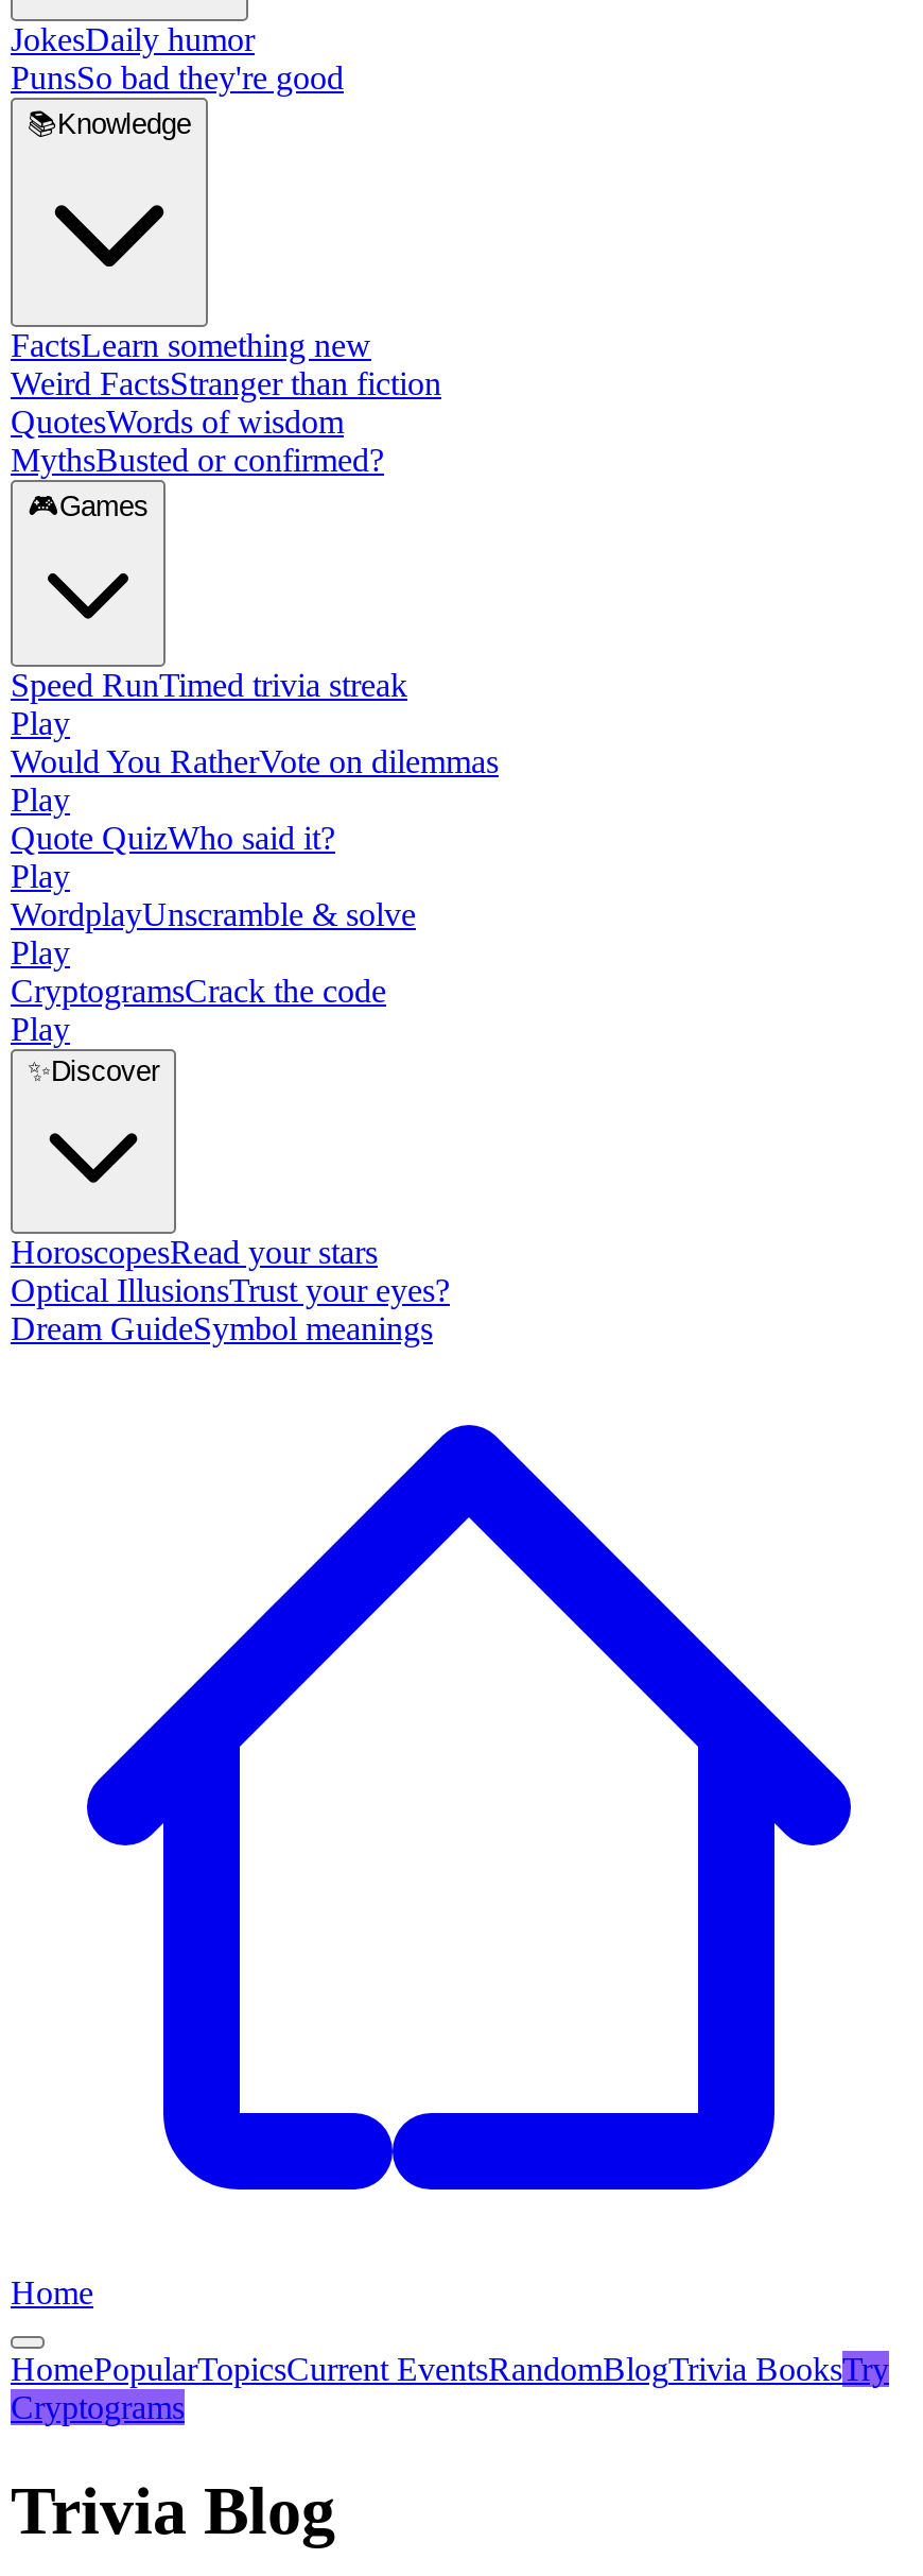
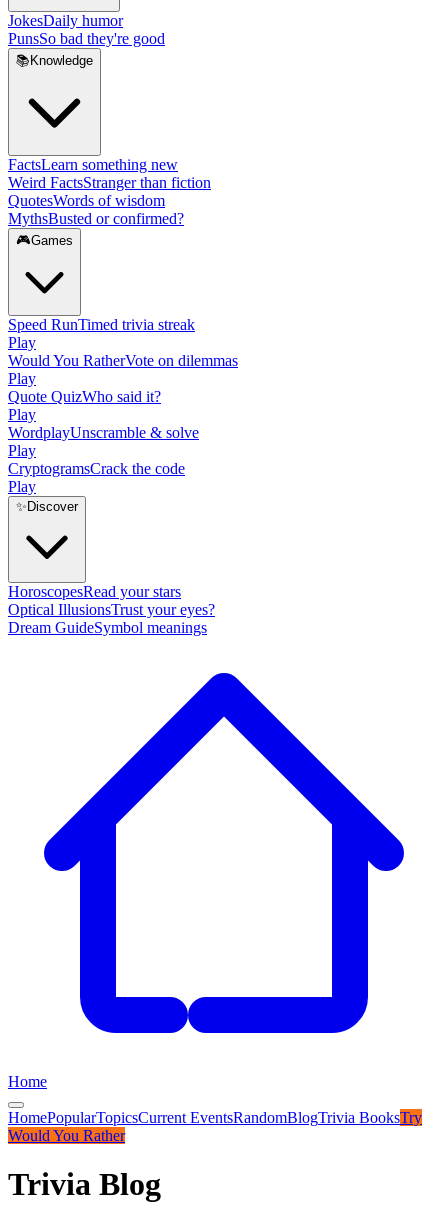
[11,2389,185,2425] Cryptograms -> [8,1127,125,1144] Would You Rather

